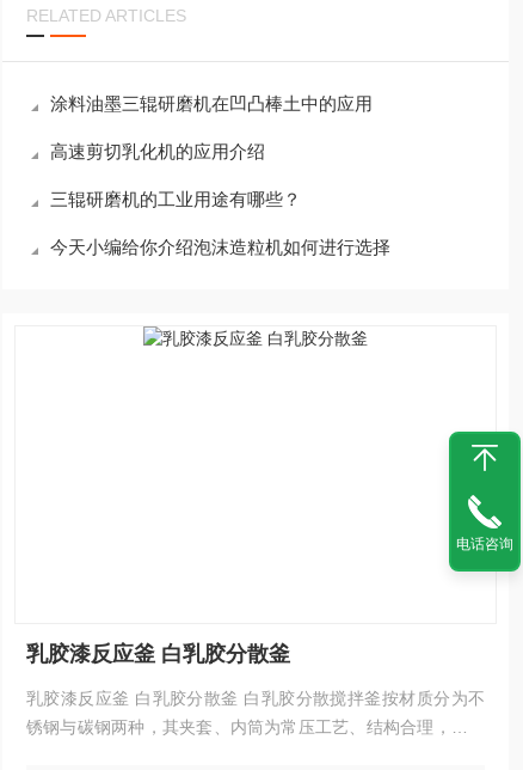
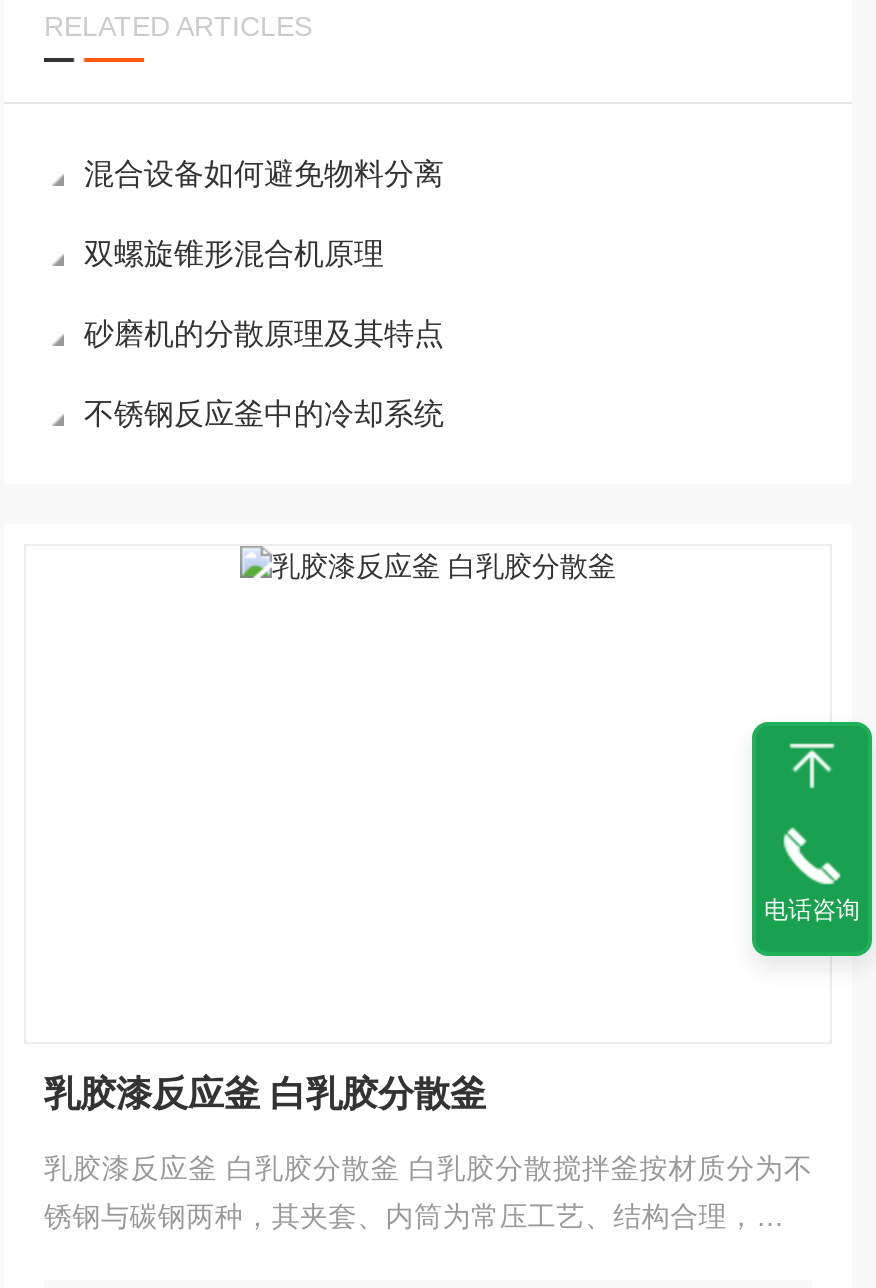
[50,93,373,114] 涂料油墨三辊研磨机在凹凸棒土中的应用 -> [84,156,444,190] 混合设备如何避免物料分离
[50,141,265,161] 高速剪切乳化机的应用介绍 -> [84,236,384,270] 双螺旋锥形混合机原理
[50,189,301,209] 三辊研磨机的工业用途有哪些？ -> [84,316,444,350] 砂磨机的分散原理及其特点
[50,237,390,257] 今天小编给你介绍泡沫造粒机如何进行选择 -> [84,396,444,430] 不锈钢反应釜中的冷却系统

